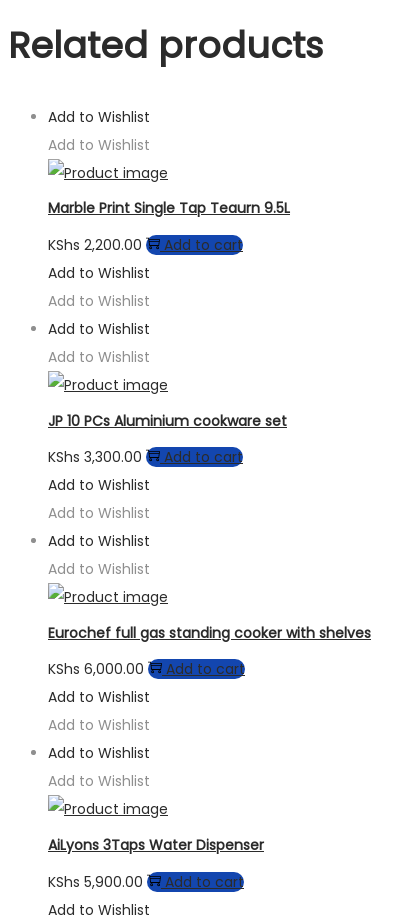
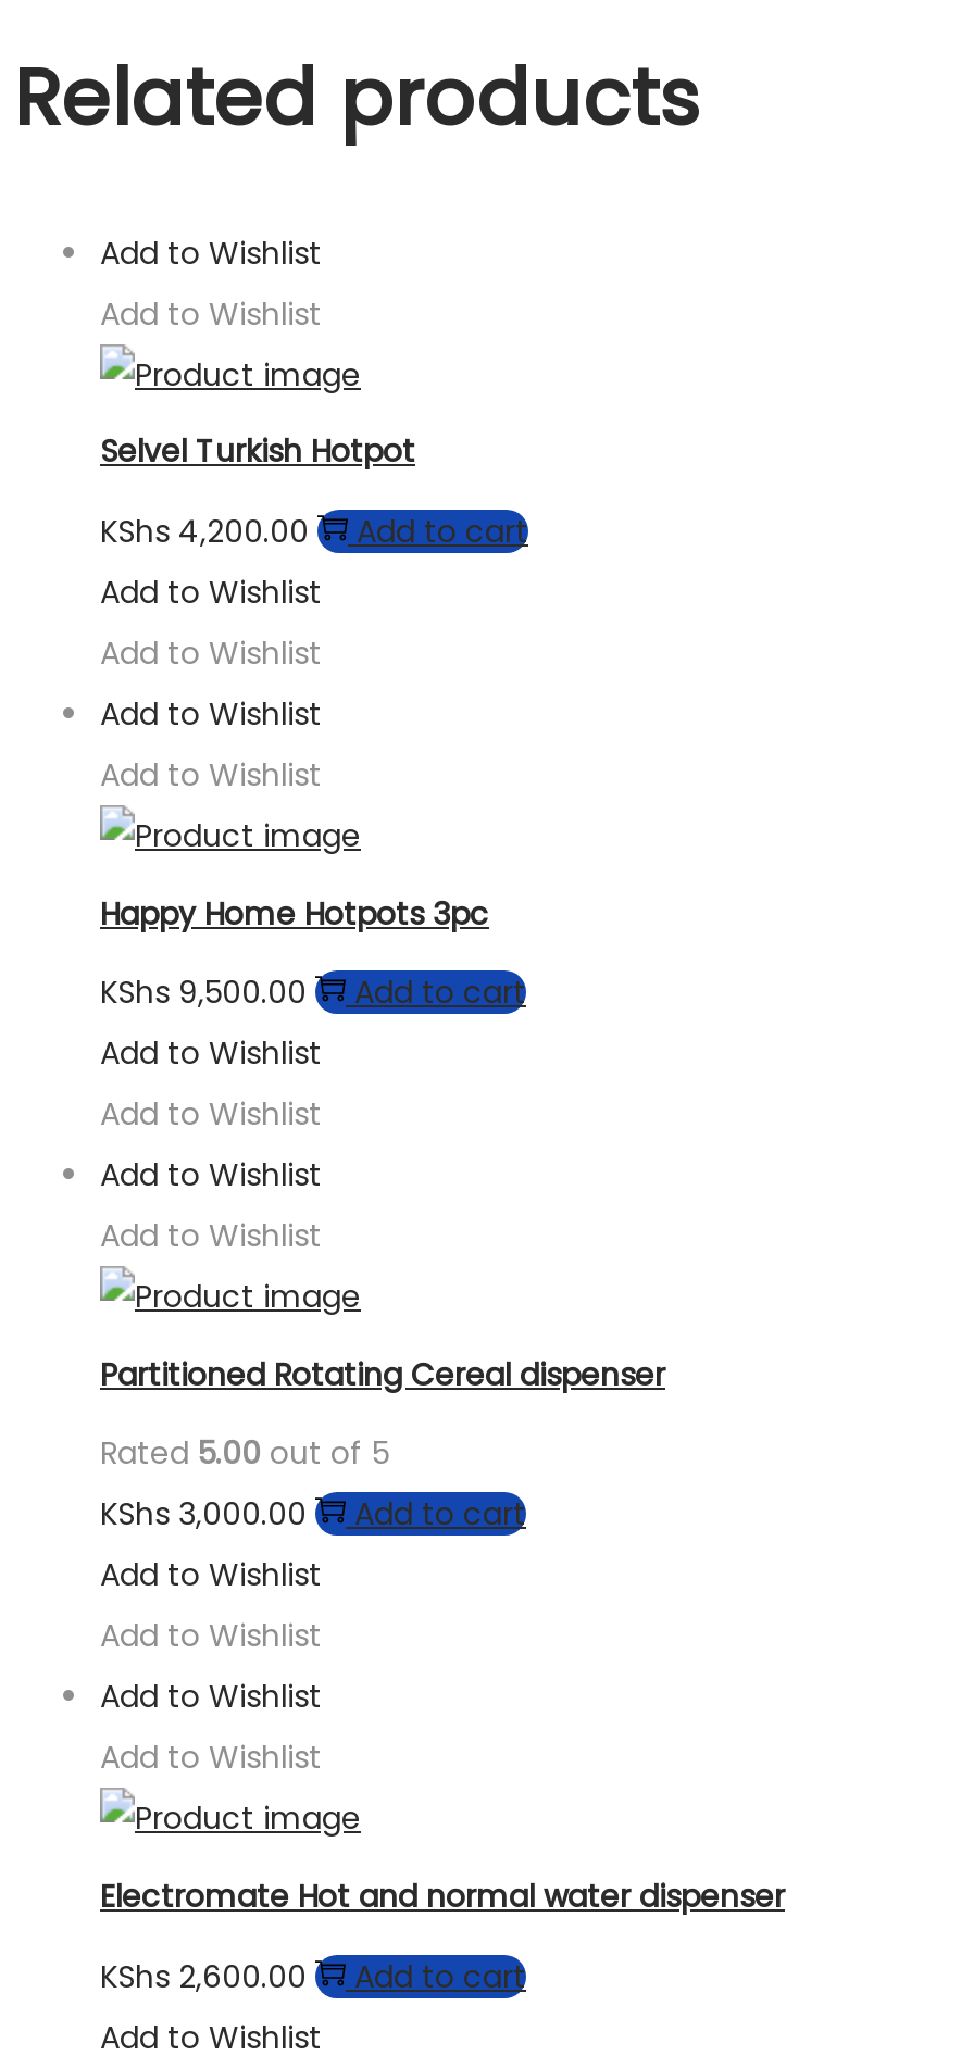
[48,198,290,218] Marble Print Single Tap Teaurn 9.5L -> [100,430,415,473] Selvel Turkish Hotpot
[48,235,243,255] KShs 2,200.00 Add to cart -> [100,509,528,553] KShs 4,200.00 Add to cart
[48,410,287,430] JP 10 PCs Aluminium cookware set -> [100,891,489,935] Happy Home Hotpots 3pc
[48,447,243,467] KShs 3,300.00 Add to cart -> [100,971,526,1014] KShs 9,500.00 Add to cart
[48,623,371,643] Eurochef full gas standing cooker with shelves -> [100,1352,665,1396] Partitioned Rotating Cereal dispenser
[48,659,144,679] KShs 6,000.00 -> [100,1432,389,1536] Rated 5.00 out of 5 | KShs 3,000.00
[48,835,264,855] AiLyons 3Taps Water Dispenser -> [100,1875,785,1918] Electromate Hot and normal water dispenser
[48,872,244,892] KShs 5,900.00 Add to cart -> [100,1954,526,1998] KShs 2,600.00 Add to cart

